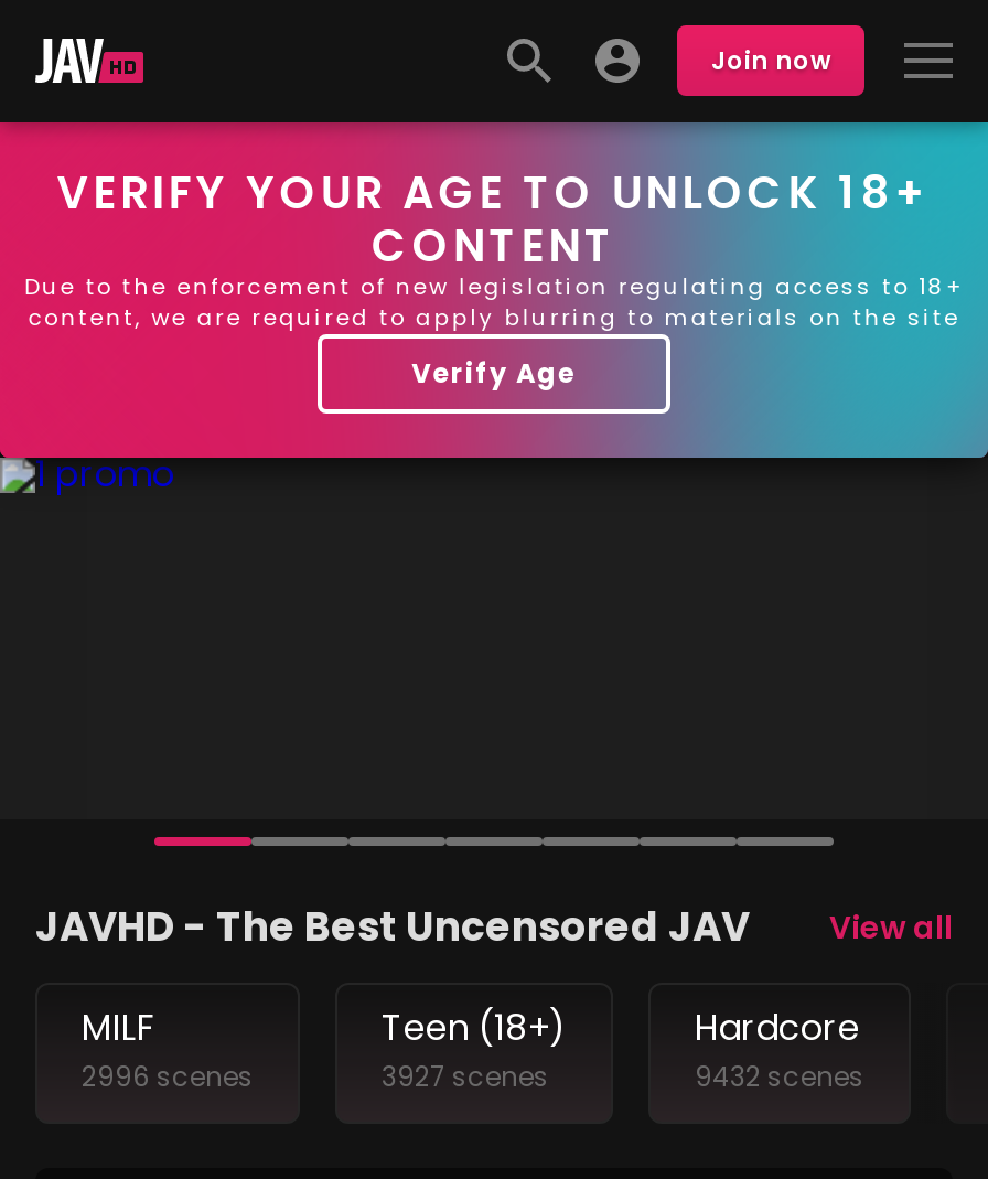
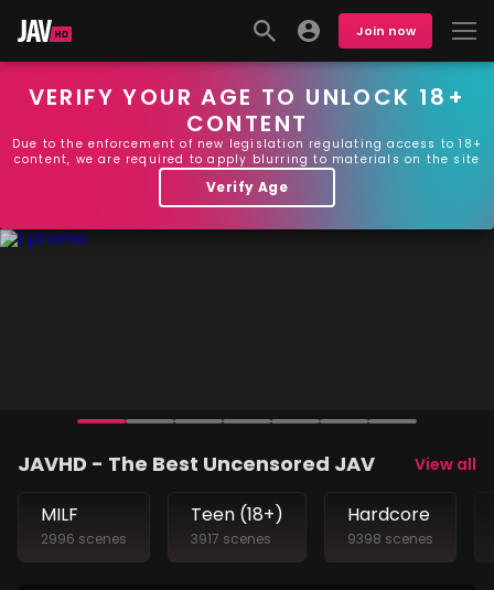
[382,1058,549,1096] 3927 scenes -> [191,530,271,548] 3917 scenes
[695,1058,864,1096] 9432 scenes -> [347,530,433,548] 9398 scenes

